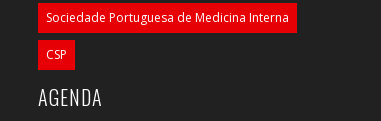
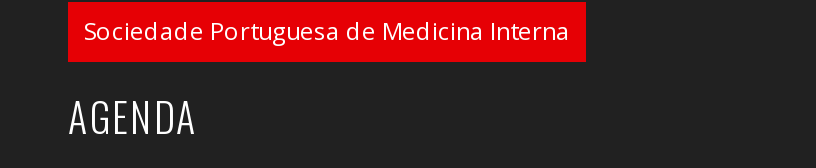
[46,46,67,63] CSP -> none

